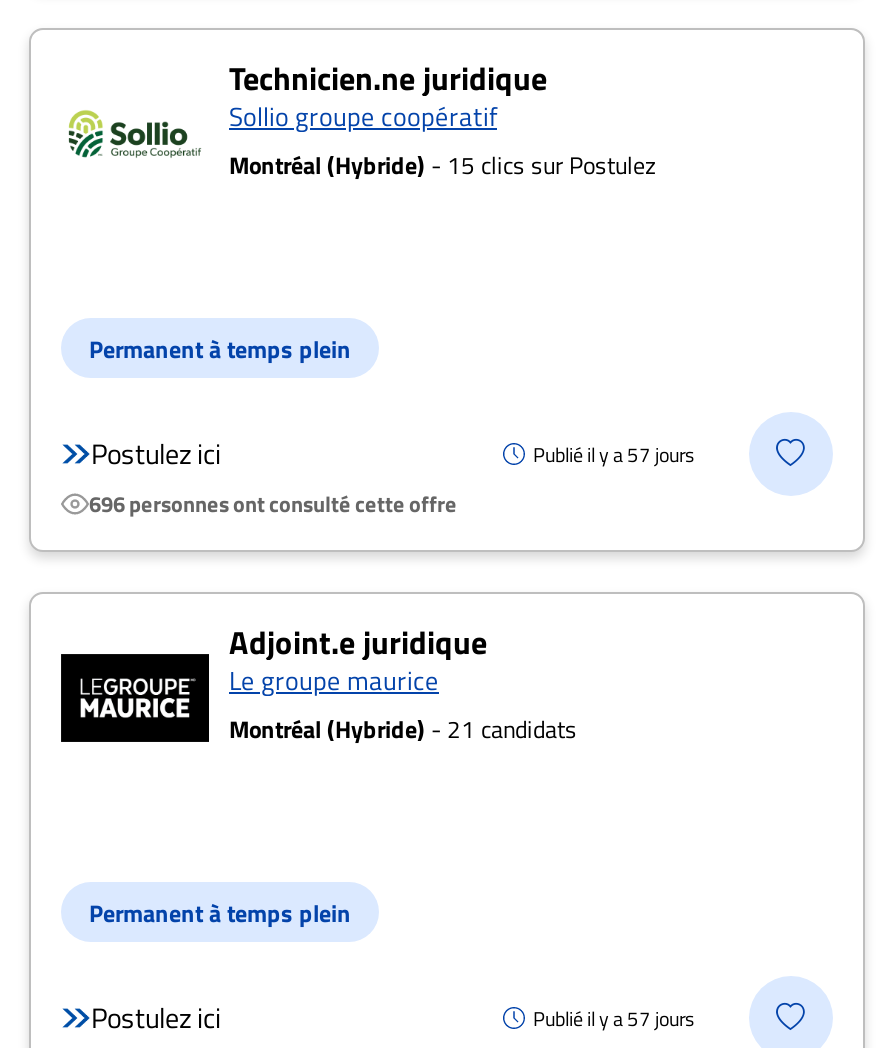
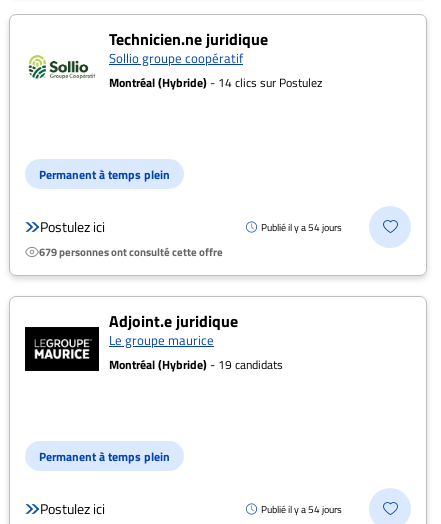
[229,146,655,184] Montréal (Hybride) - 15 clics sur Postulez -> [109,73,322,92] Montréal (Hybride) - 14 clics sur Postulez
[533,439,695,469] Publié il y a 57 jours -> [261,219,342,234] Publié il y a 54 jours
[89,488,457,520] 696 personnes ont consulté cette offre -> [39,244,223,260] 679 personnes ont consulté cette offre
[229,710,577,748] Montréal (Hybride) - 21 candidats -> [109,355,283,374] Montréal (Hybride) - 19 candidats
[533,1003,695,1033] Publié il y a 57 jours -> [261,501,342,516] Publié il y a 54 jours

